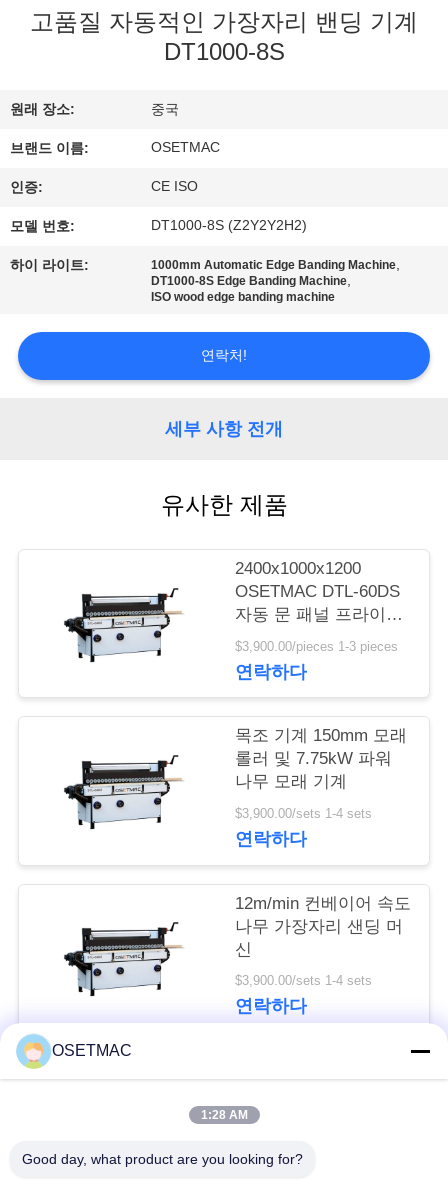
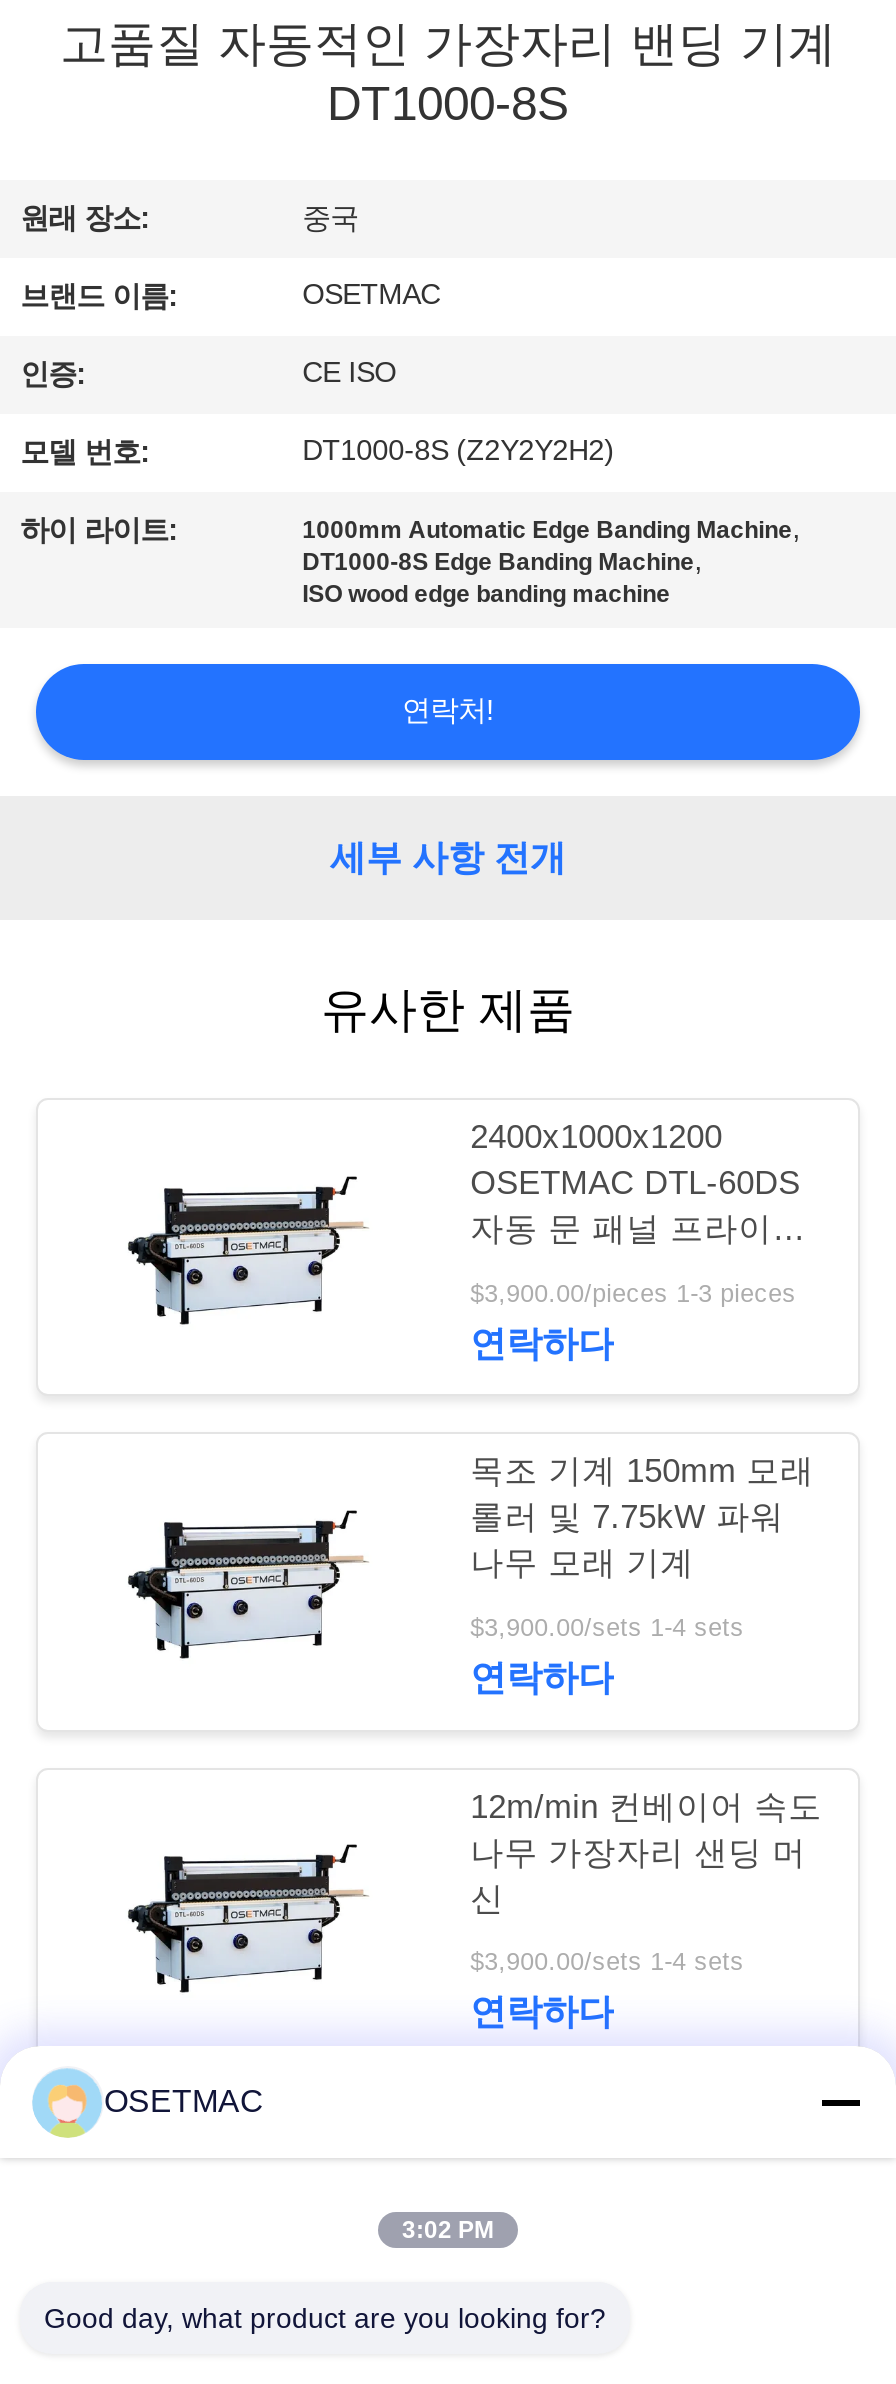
[200,1108,247,1122] 1:28 AM -> [402,2216,494,2244] 3:02 PM

